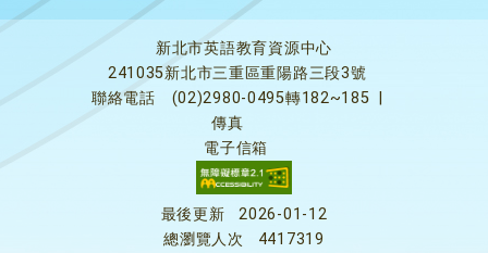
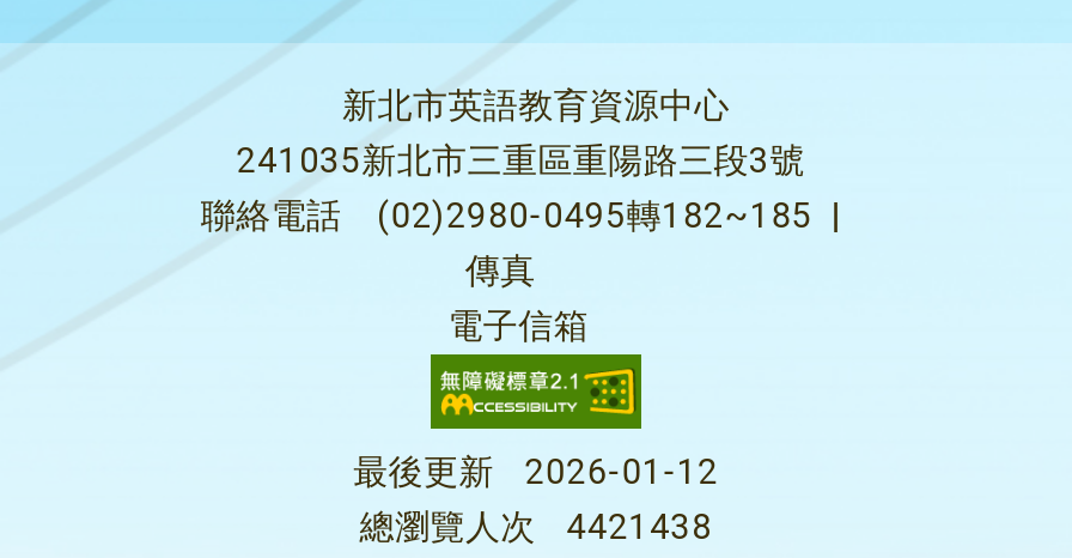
[164,230,324,249] 總瀏覽人次 4417319 -> [360,508,712,548] 總瀏覽人次 4421438

